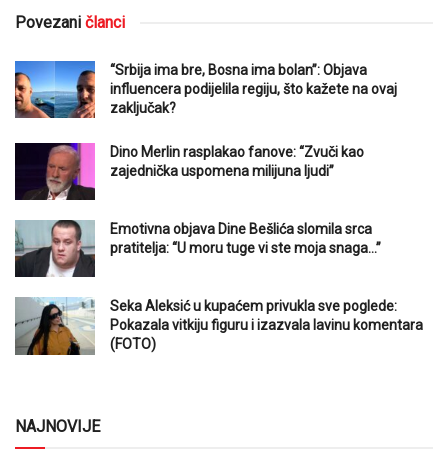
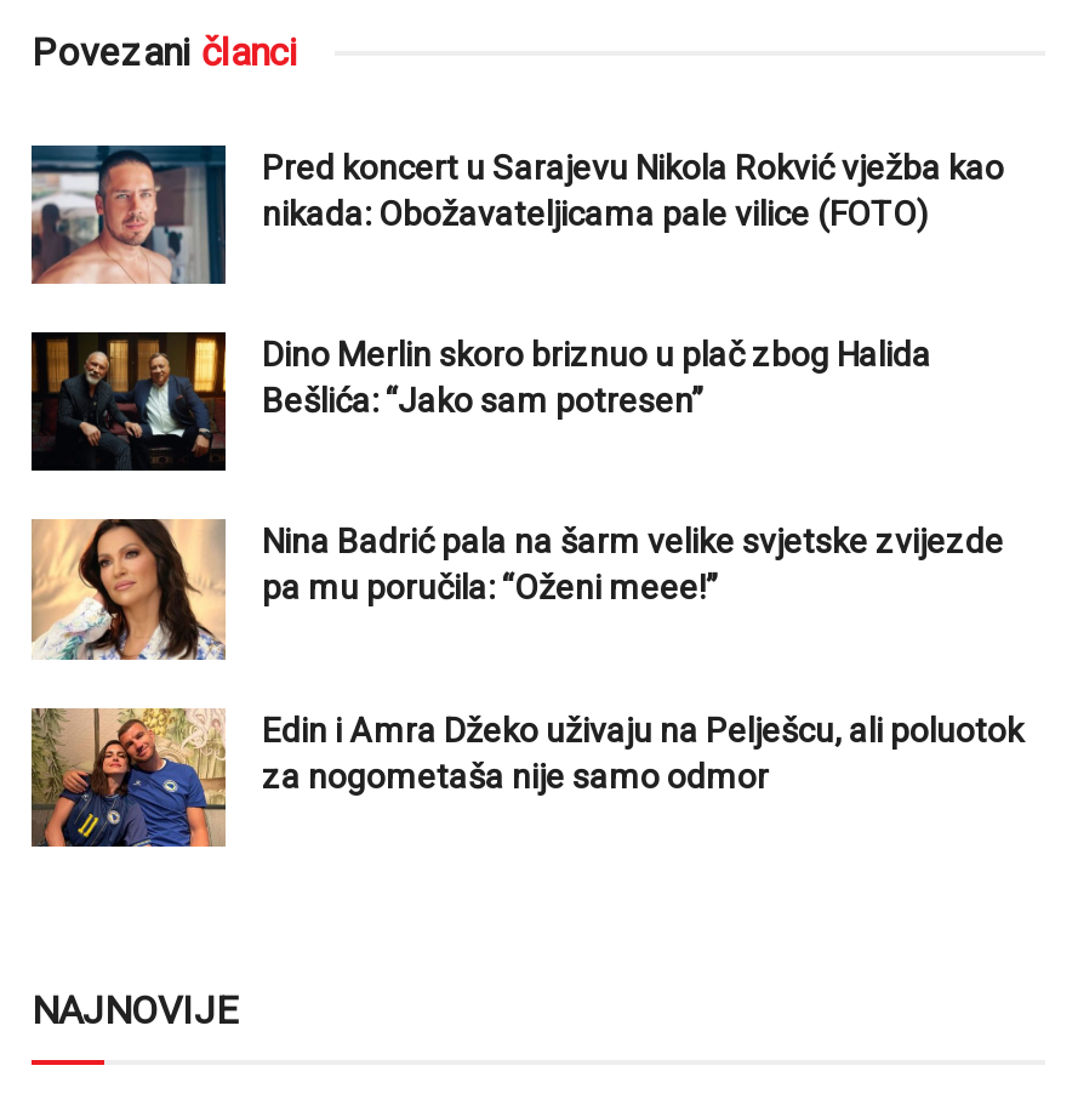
[14,60,397,119] [image] | “Srbija ima bre, Bosna ima bolan”: Objava | influencera podijelila regiju, što kažete na ovaj | zaključak? -> [32,143,1004,286] [image] | Pred koncert u Sarajevu Nikola Rokvić vježba kao | nikada: Obožavateljicama pale vilice (FOTO)
[15,142,364,201] [image] | Dino Merlin rasplakao fanove: “Zvuči kao | zajednička uspomena milijuna ljudi” -> [32,330,931,475] [image] | Dino Merlin skoro briznuo u plač zbog Halida | Bešlića: “Jako sam potresen”
[14,219,381,278] [image] | Emotivna objava Dine Bešlića slomila srca | pratitelja: “U moru tuge vi ste moja snaga…” -> [29,517,1004,662] [image] | Nina Badrić pala na šarm velike svjetske zvijezde | pa mu poručila: “Oženi meee!”
[15,296,423,356] [image] | Seka Aleksić u kupaćem privukla sve poglede: | Pokazala vitkiju figuru i izazvala lavinu komentara | (FOTO) -> [29,706,1023,851] [image] | Edin i Amra Džeko uživaju na Pelješcu, ali poluotok | za nogometaša nije samo odmor

